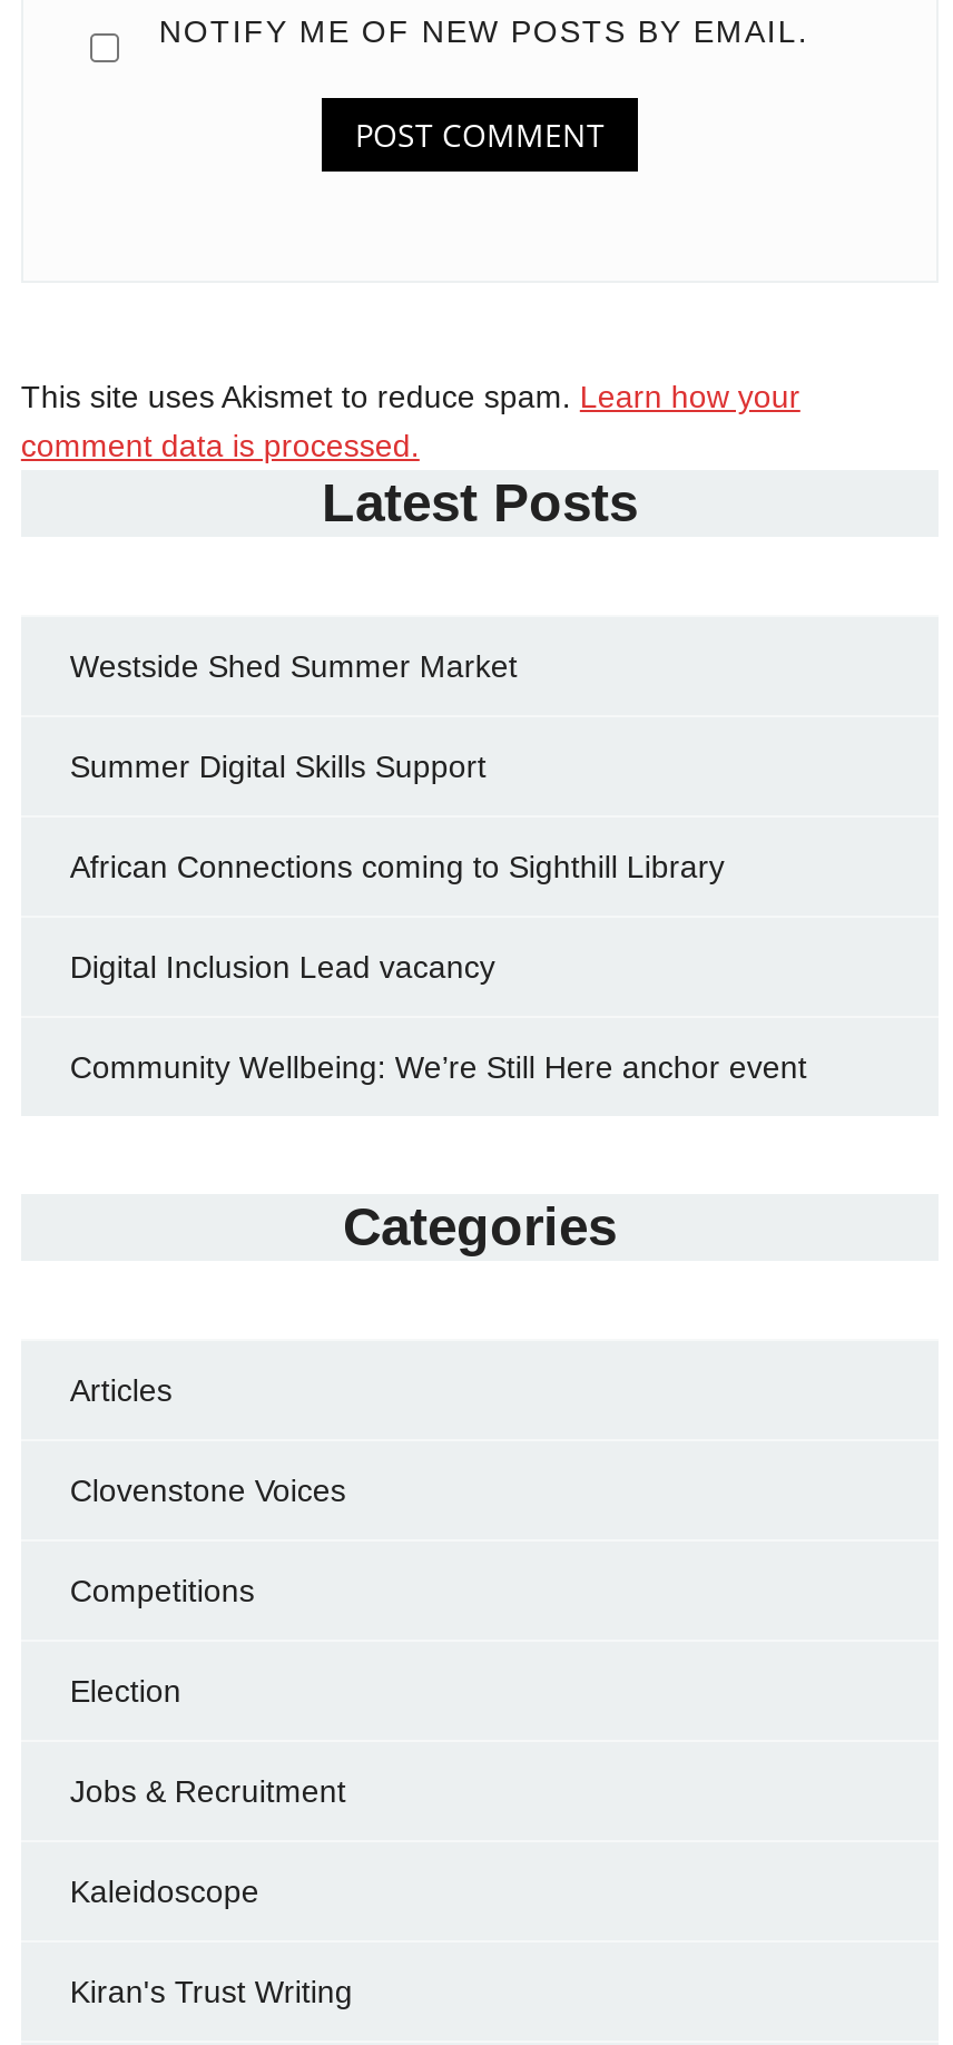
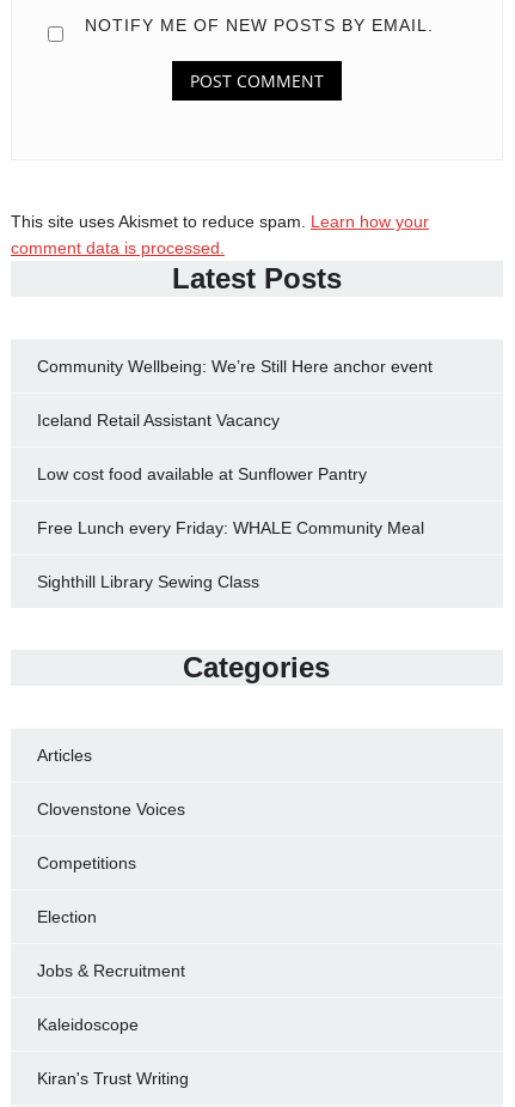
[70,648,725,985] Westside Shed Summer Market | Summer Digital Skills Support | African Connections coming to Sighthill Library | Digital Inclusion Lead vacancy -> none
moved [70,1049,807,1085] -> [37,357,432,376]: Community Wellbeing: We’re Still Here anchor event
none -> [37,411,424,591] Iceland Retail Assistant Vacancy | Low cost food available at Sunflower Pantry | Free Lunch every Friday: WHALE Community Meal | Sighthill Library Sewing Class

